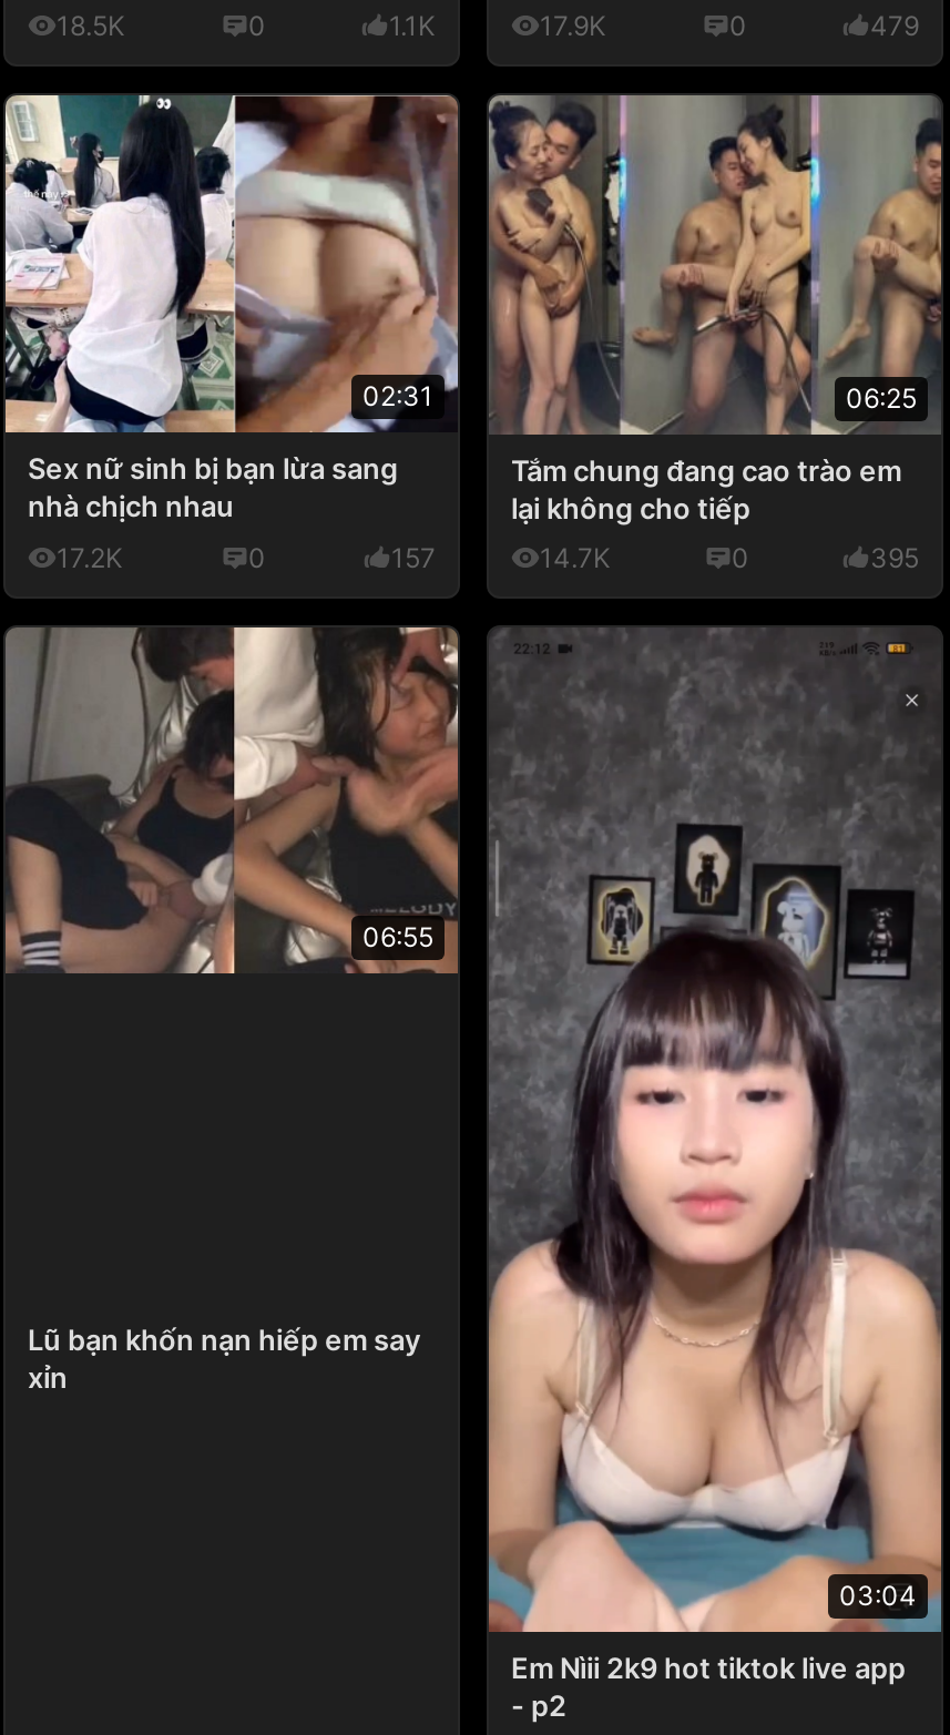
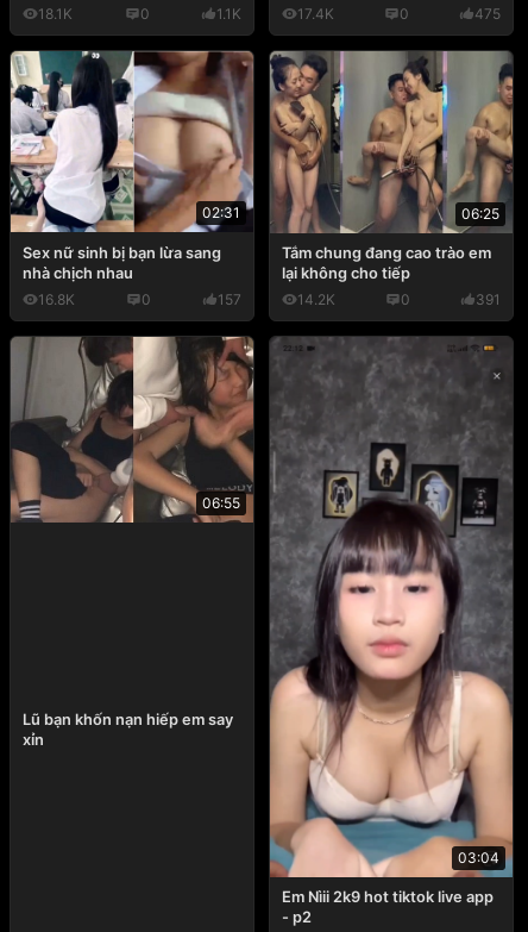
[57,10,125,43] 18.5K -> [38,5,73,23] 18.1K
[540,10,606,43] 17.9K -> [297,5,334,23] 17.4K
[870,10,919,43] 479 -> [474,5,501,23] 475
[57,542,123,575] 17.2K -> [38,291,75,309] 16.8K
[540,542,611,575] 14.7K -> [297,291,335,309] 14.2K
[870,542,919,575] 395 -> [476,291,501,309] 391

